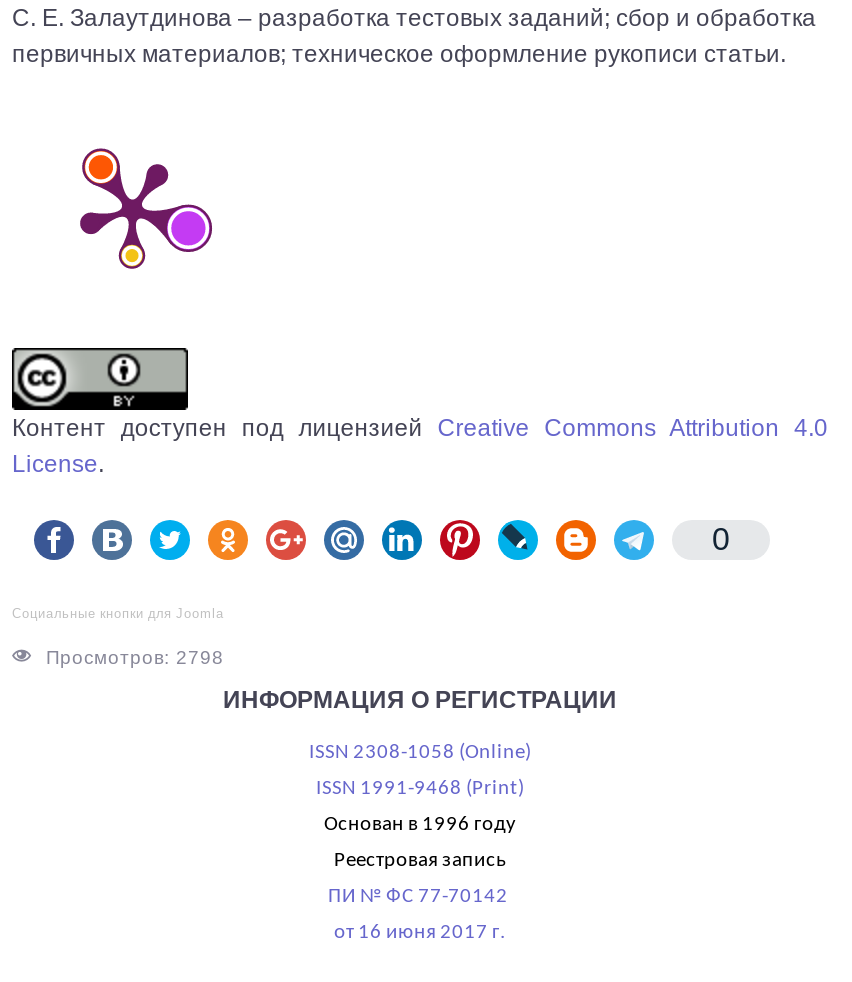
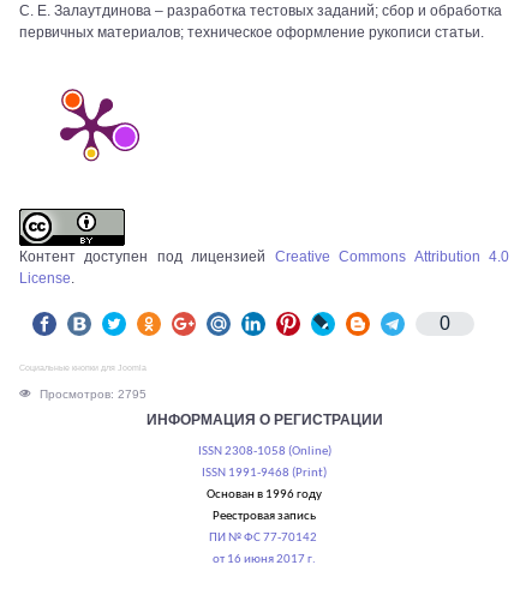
[46,646,224,668] Просмотров: 2798 -> [40,387,147,401] Просмотров: 2795

